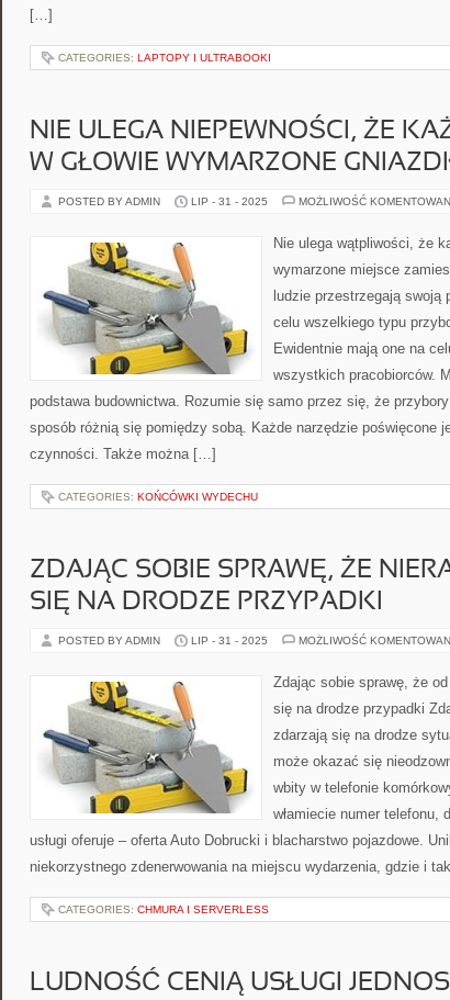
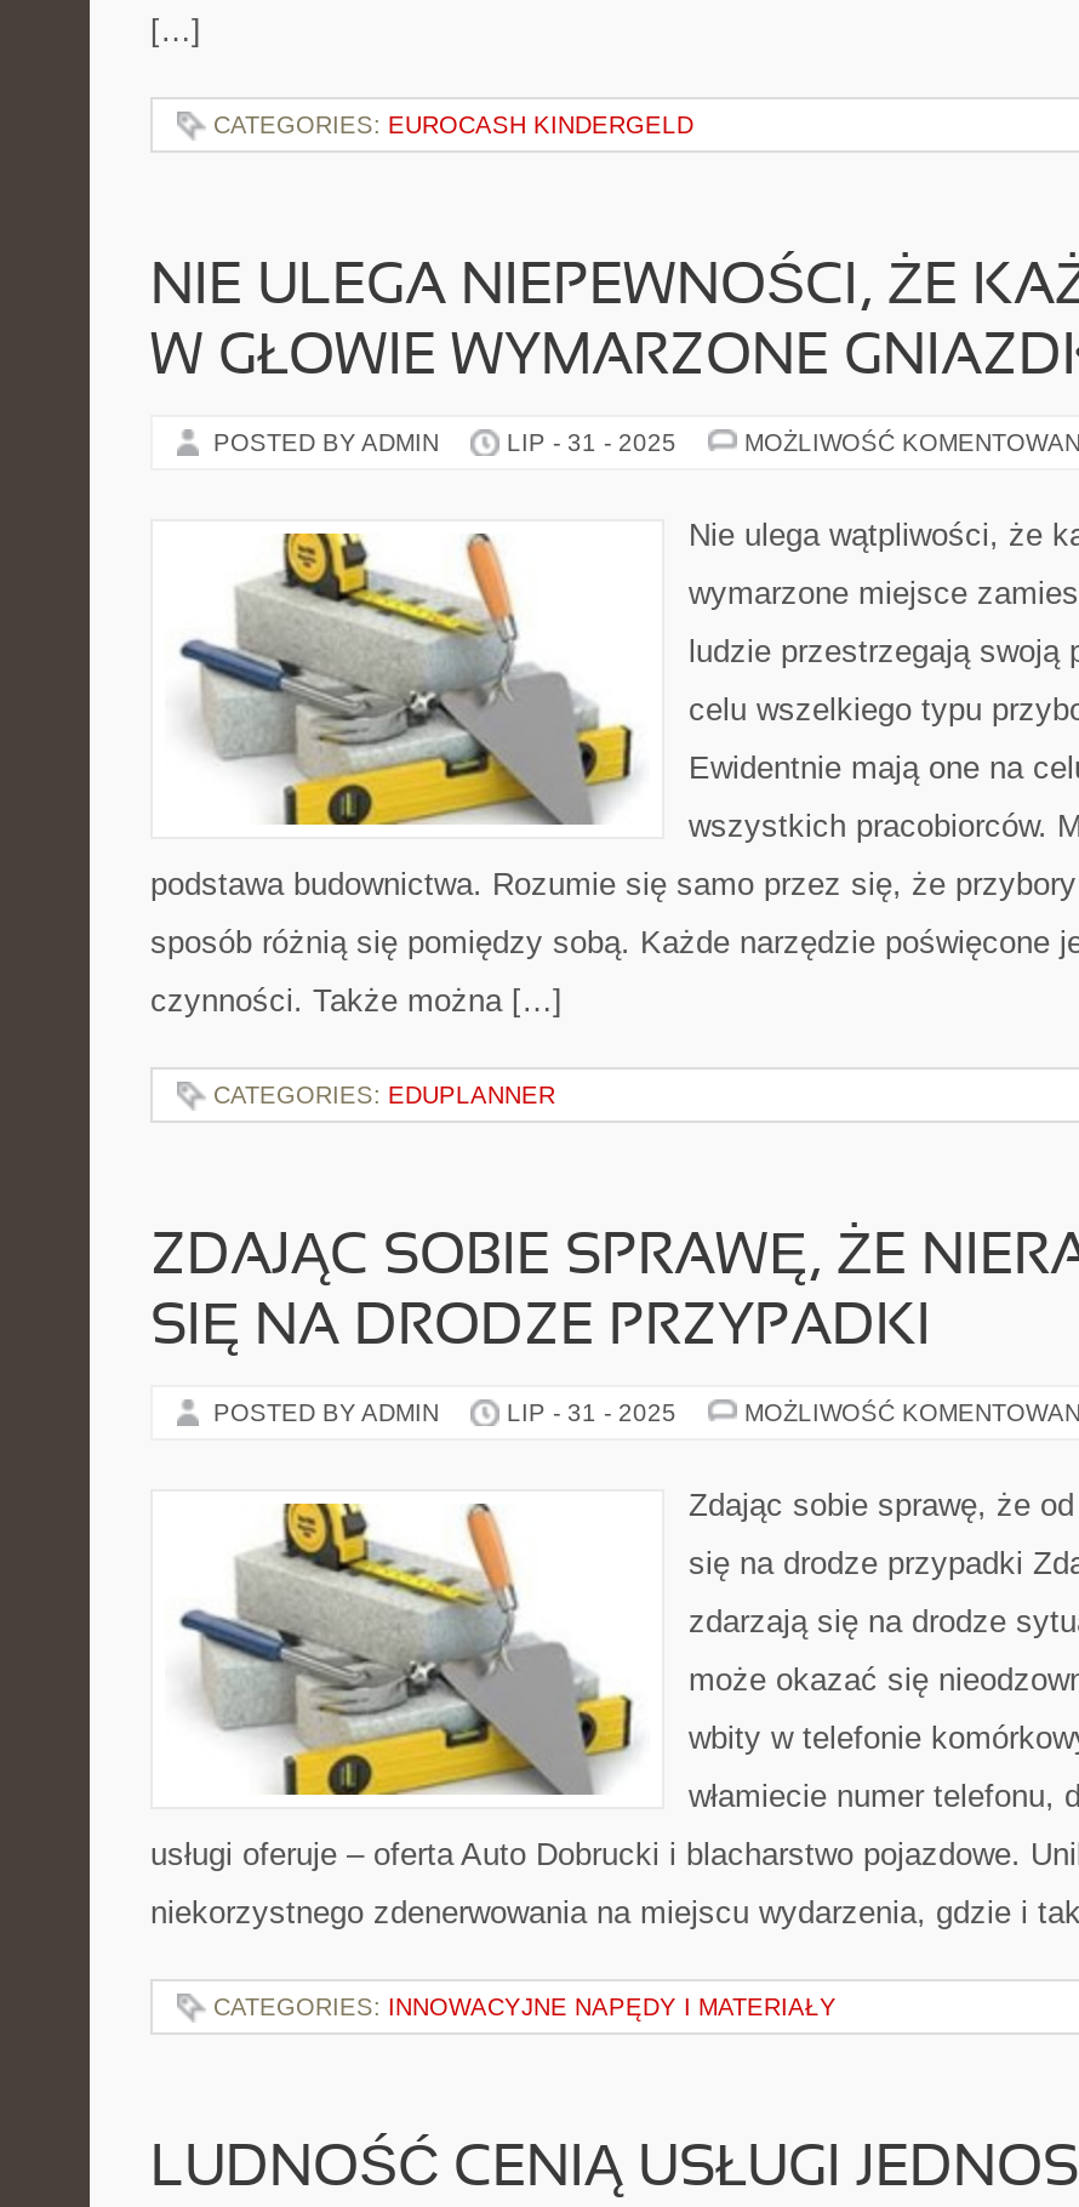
[58,52,271,64] CATEGORIES: LAPTOPY I ULTRABOOKI -> [213,112,693,138] CATEGORIES: EUROCASH KINDERGELD
[58,491,258,503] CATEGORIES: KOŃCÓWKI WYDECHU -> [213,1082,555,1108] CATEGORIES: EDUPLANNER
[58,903,269,915] CATEGORIES: CHMURA I SERVERLESS -> [213,1994,837,2020] CATEGORIES: INNOWACYJNE NAPĘDY I MATERIAŁY

